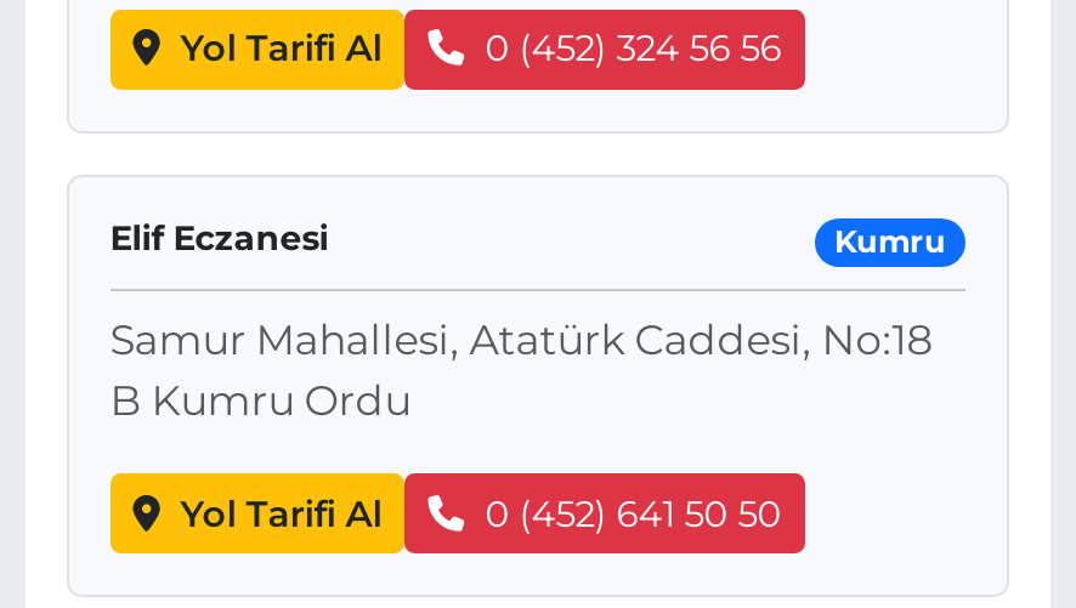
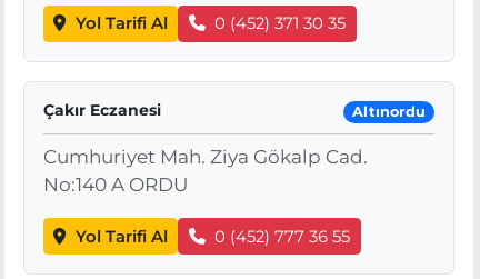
[485,27,781,71] 0 (452) 324 56 56 -> [215,14,346,34] 0 (452) 371 30 35
[110,215,946,260] Elif Eczanesi | Kumru -> [43,99,426,120] Çakır Eczanesi | Altınordu
[110,317,933,426] Samur Mahallesi, Atatürk Caddesi, No:18 | B Kumru Ordu -> [43,146,368,196] Cumhuriyet Mah. Ziya Gökalp Cad. | No:140 A ORDU
[485,492,781,536] 0 (452) 641 50 50 -> [215,226,350,246] 0 (452) 777 36 55

